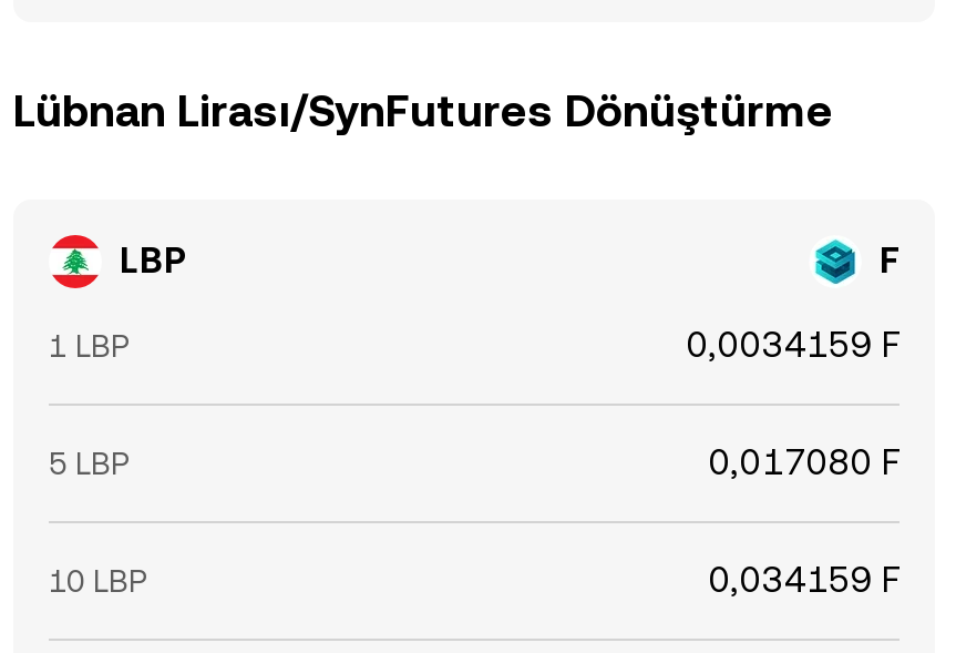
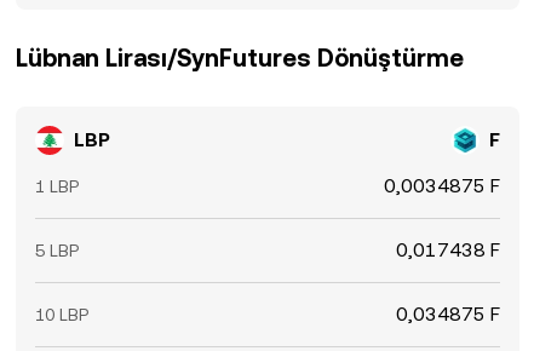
[687,324,900,366] 0,0034159 F -> [384,174,500,197] 0,0034875 F
[709,441,900,483] 0,017080 F -> [396,238,500,261] 0,017438 F
[709,559,900,601] 0,034159 F -> [396,303,500,326] 0,034875 F

